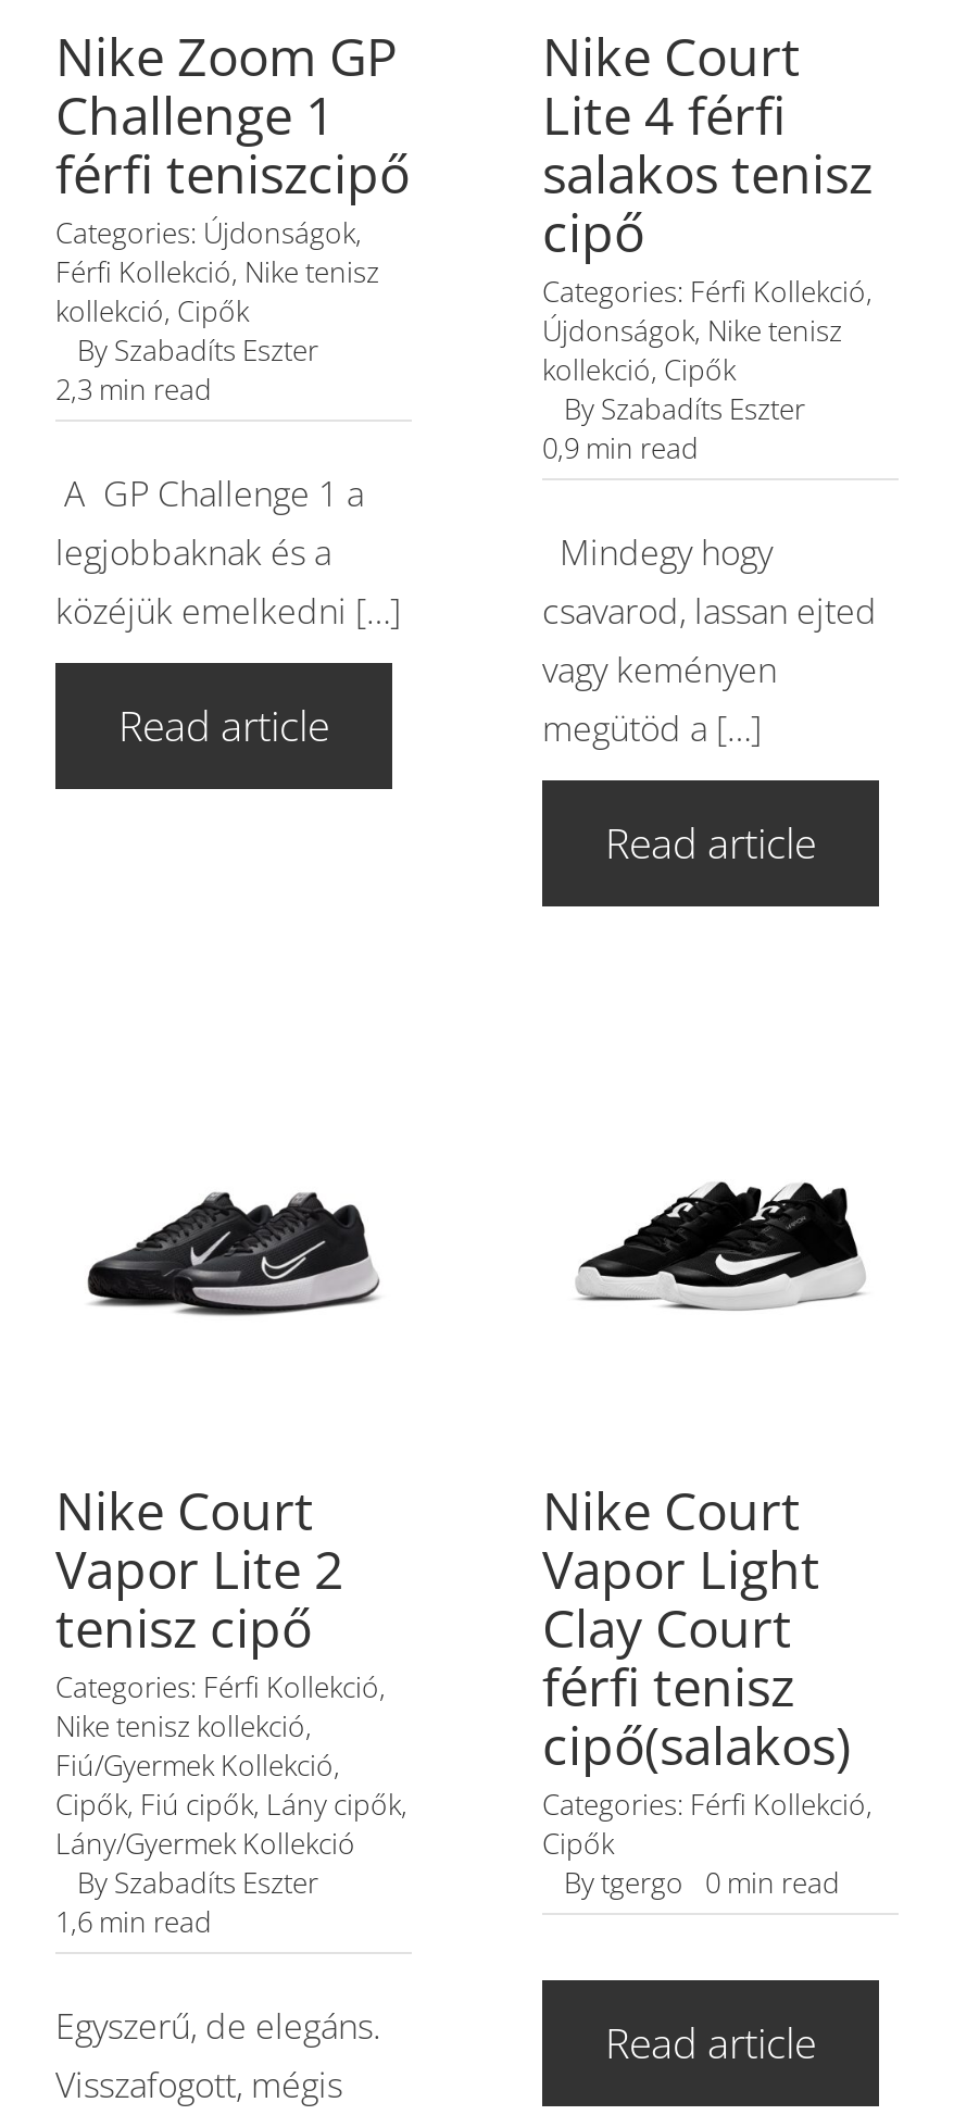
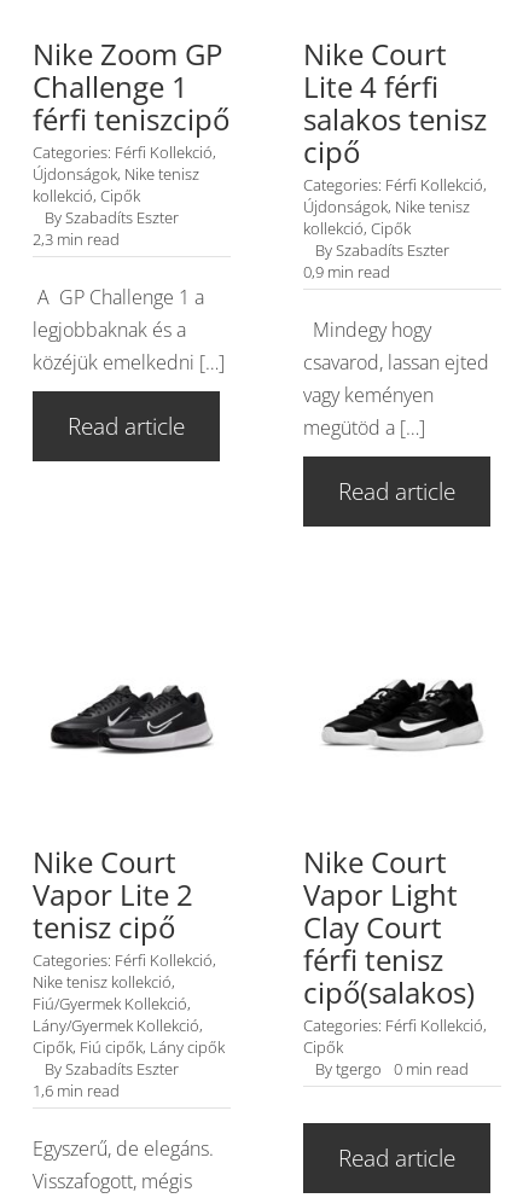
[55,213,379,291] Categories: Újdonságok, | Férfi Kollekció, Nike tenisz -> [33,141,216,185] Categories: Férfi Kollekció, | Újdonságok, Nike tenisz
[55,1784,407,1862] Cipők, Fiú cipők, Lány cipők, | Lány/Gyermek Kollekció -> [33,1014,225,1058] Lány/Gyermek Kollekció, | Cipők, Fiú cipők, Lány cipők

